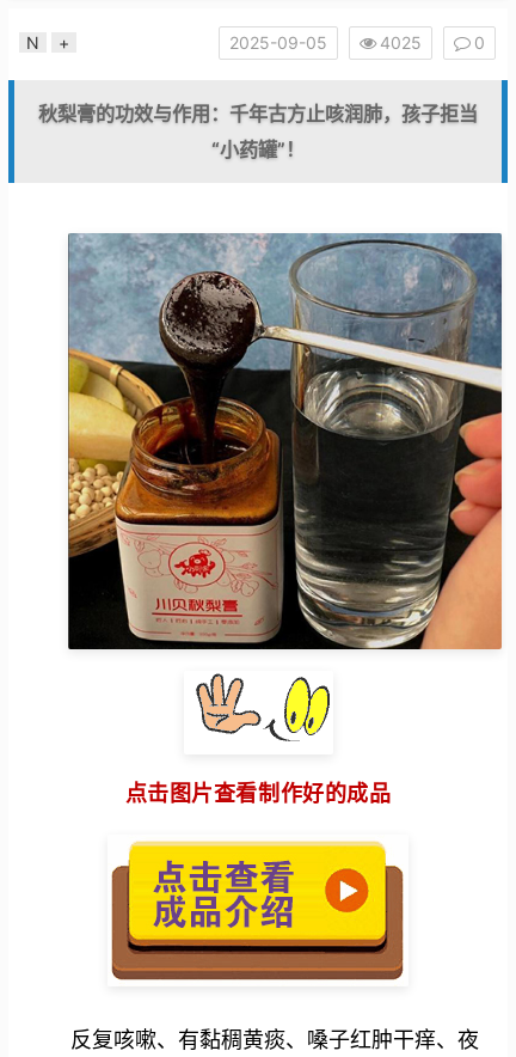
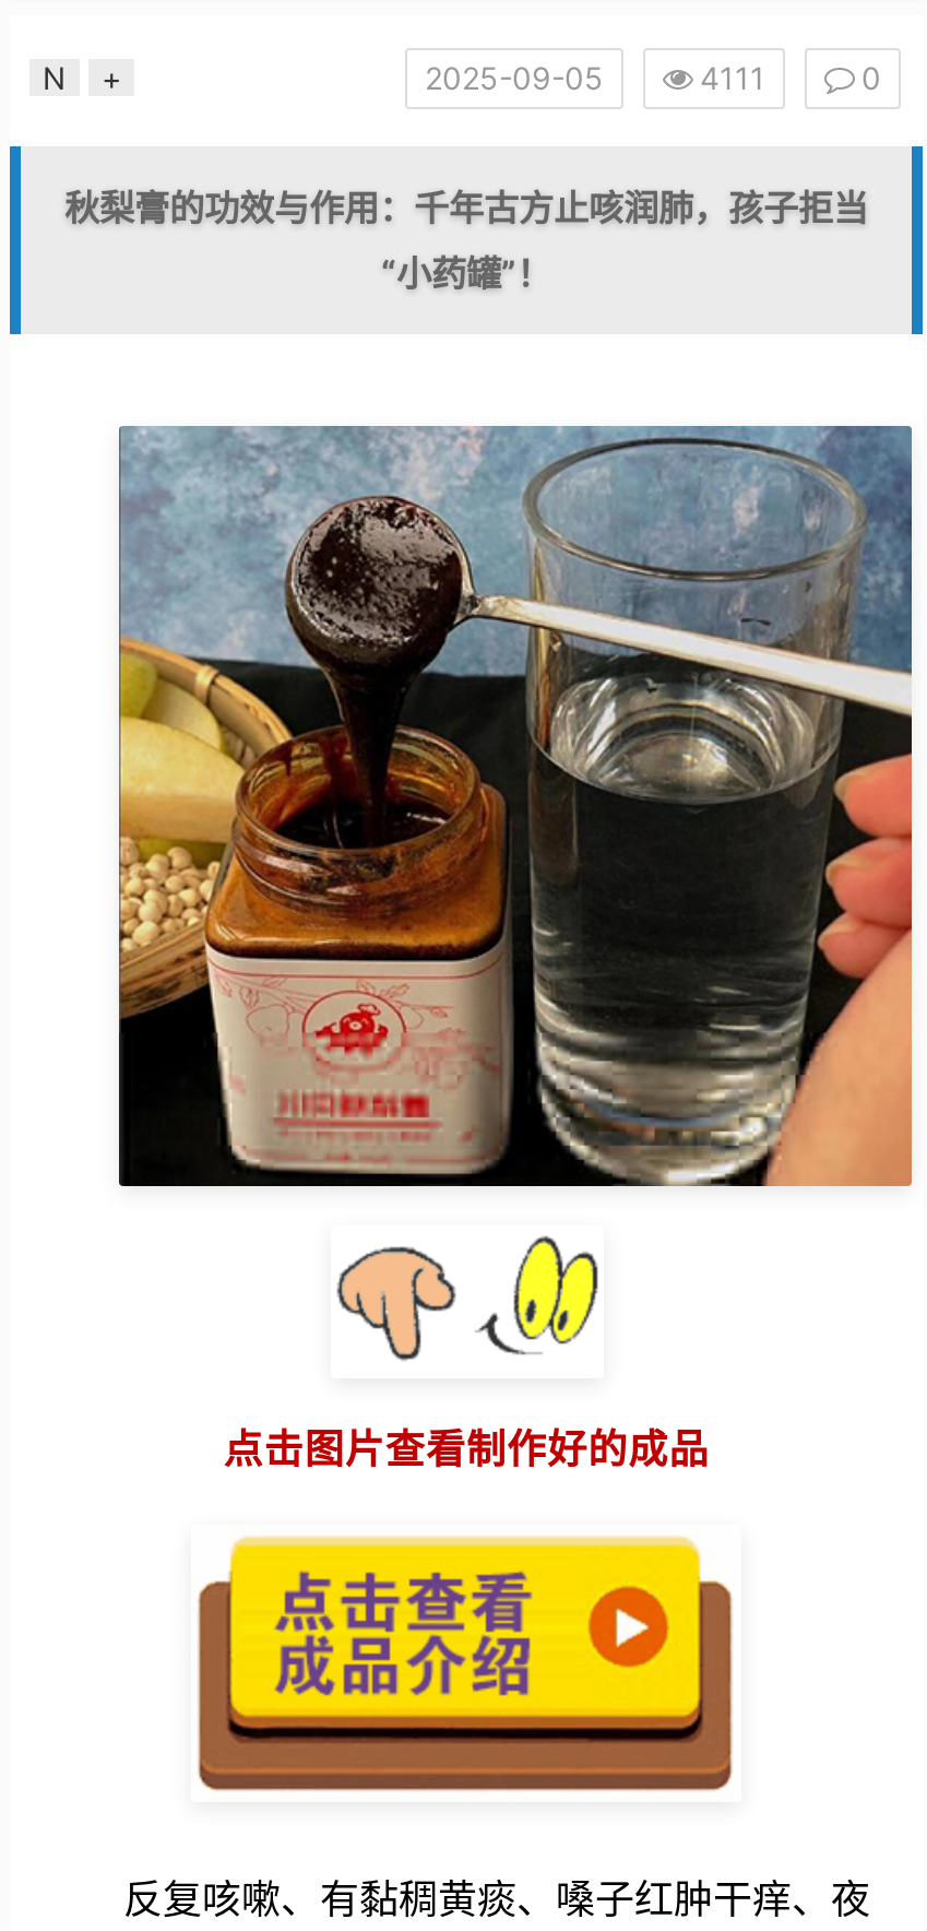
[380,32,422,53] 4025 -> [700,59,765,96] 4111
[188,673,262,744] [image] -> [335,1232,471,1363] [image]

